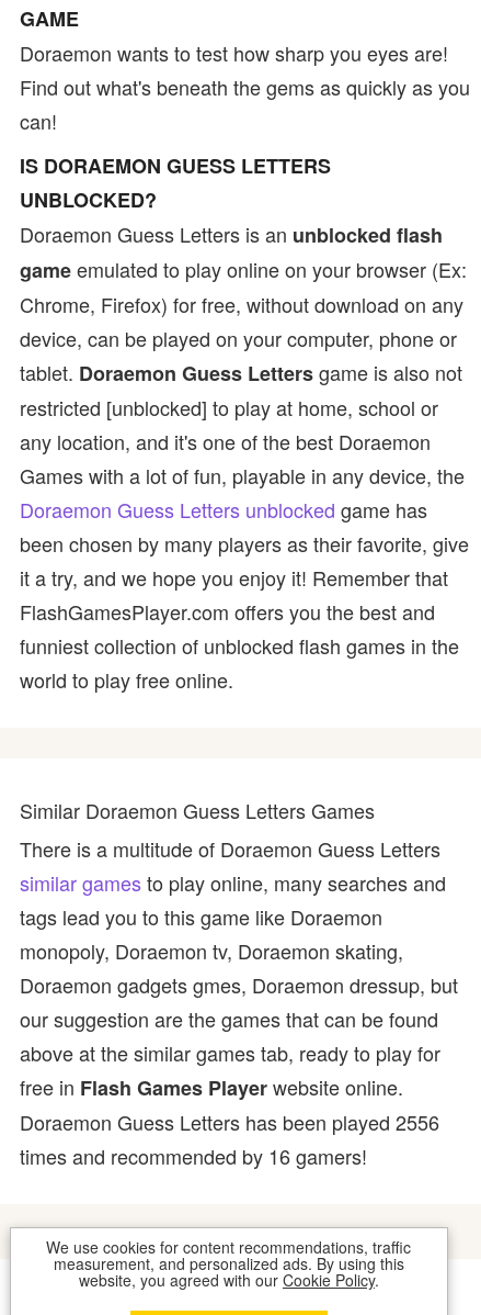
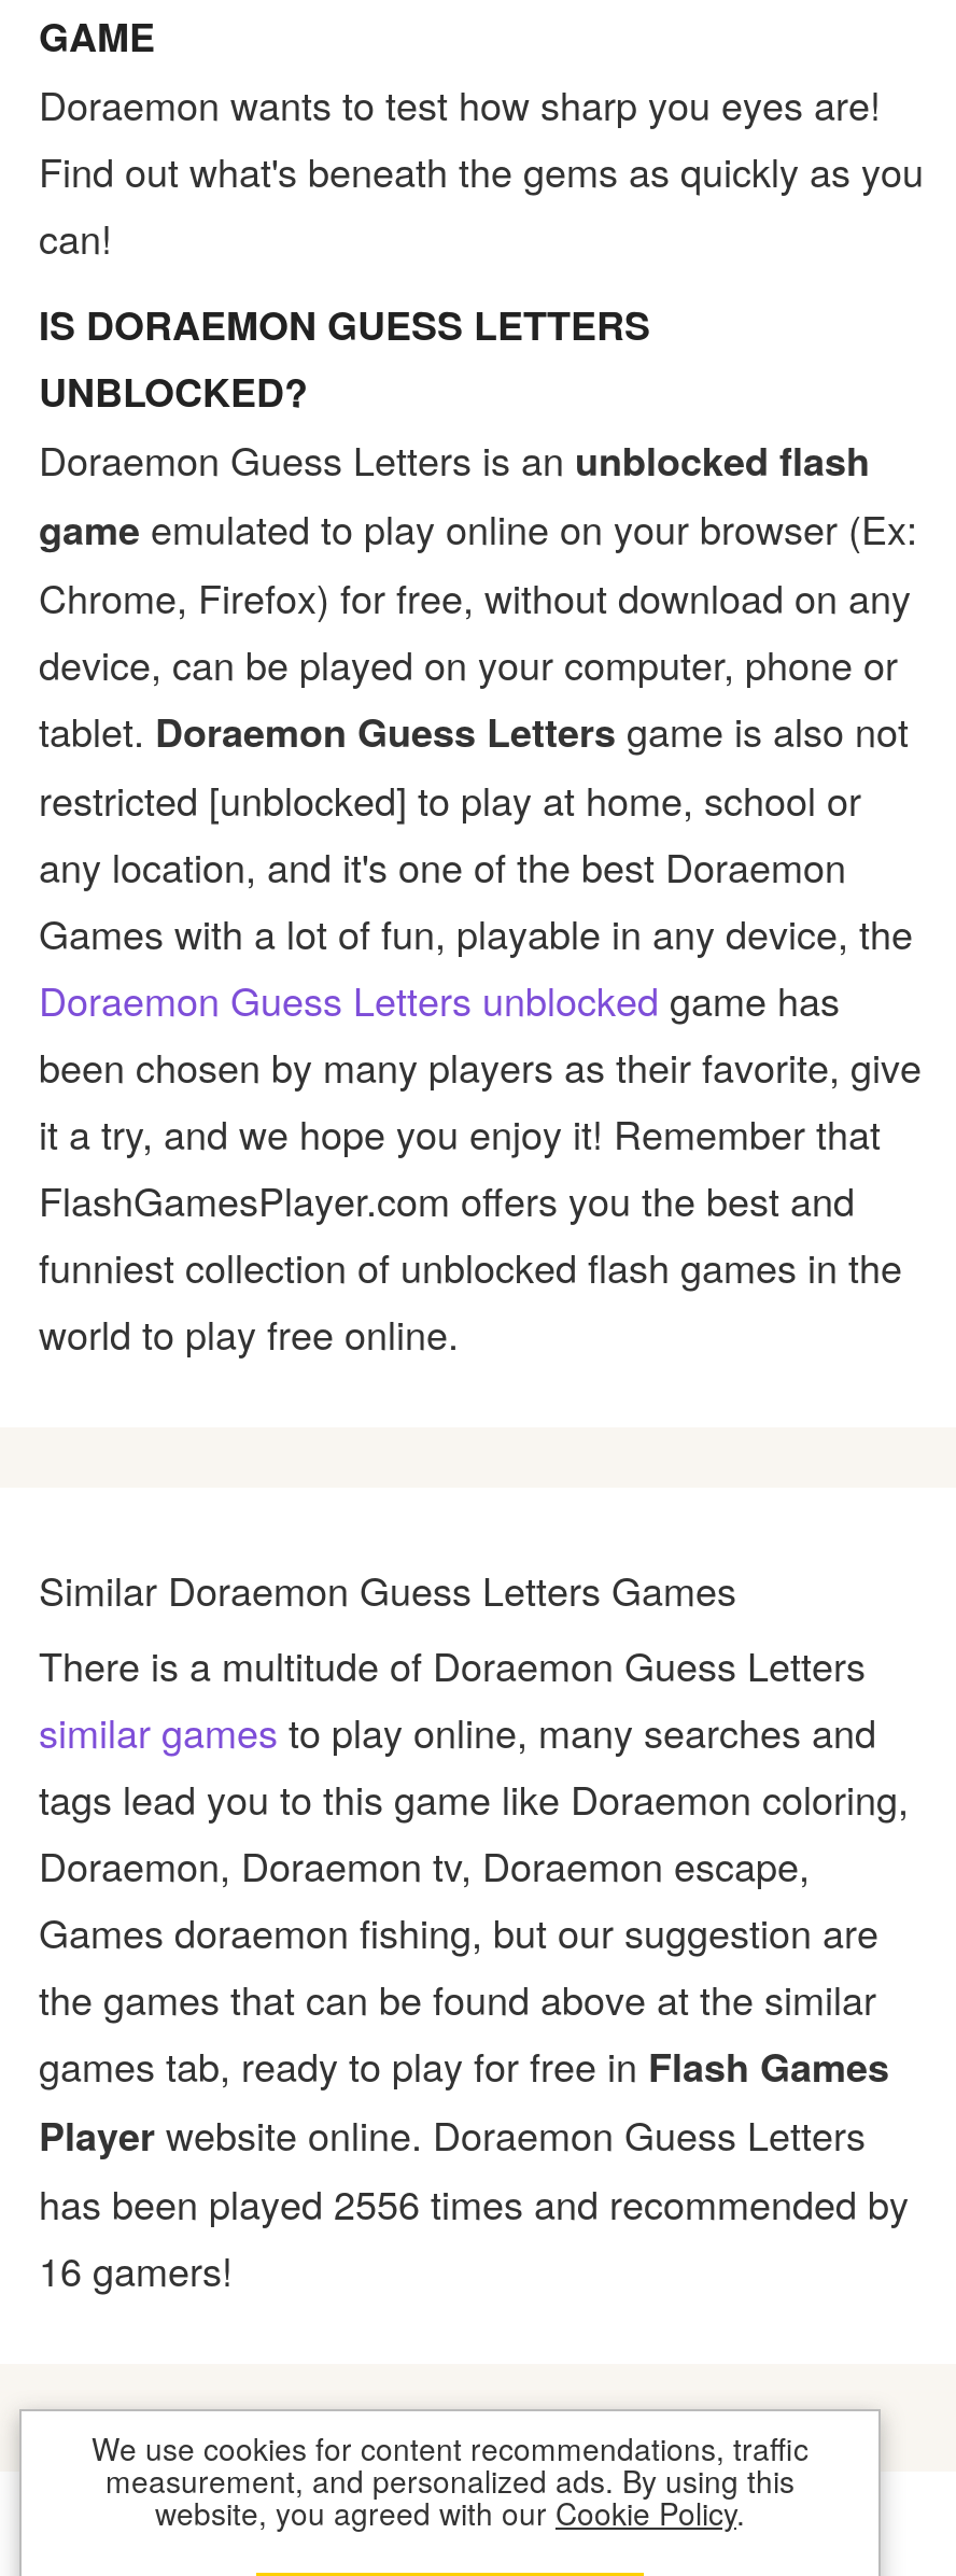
[20,902,458,1170] tags lead you to this game like Doraemon | monopoly, Doraemon tv, Doraemon skating, | Doraemon gadgets gmes, Doraemon dressup, but | our suggestion are the games that can be found | above at the similar games tab, ready to play for | free in Flash Games Player website online. | Doraemon Guess Letters has been played 2556 | times and recommended by 16 gamers! -> [39,1770,909,2297] tags lead you to this game like Doraemon coloring, | Doraemon, Doraemon tv, Doraemon escape, | Games doraemon fishing, but our suggestion are | the games that can be found above at the similar | games tab, ready to play for free in Flash Games | Player website online. Doraemon Guess Letters | has been played 2556 times and recommended by | 16 gamers!

